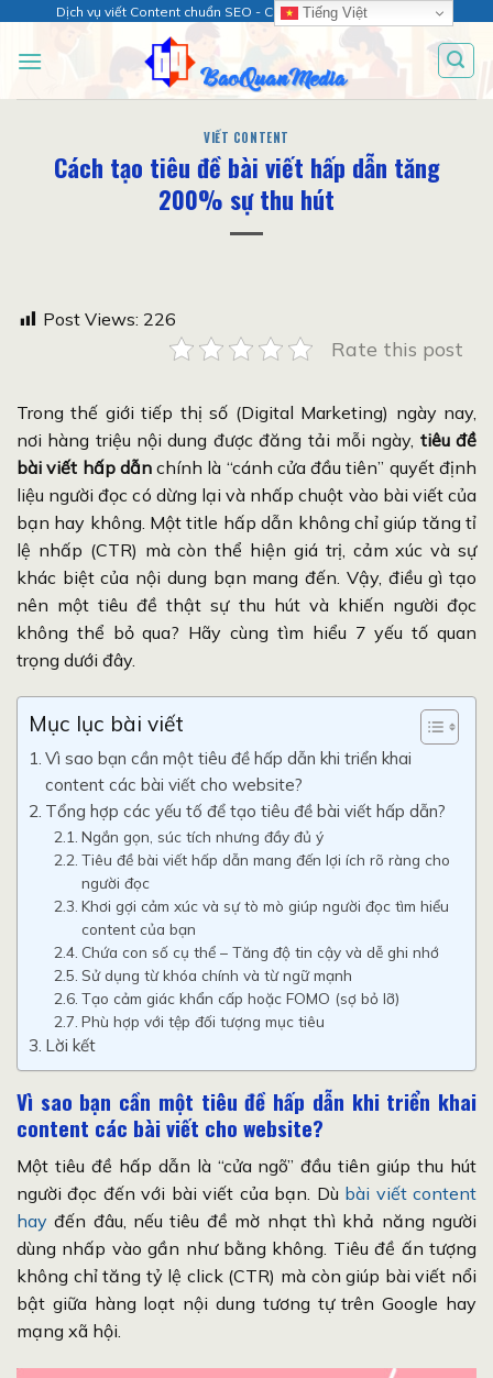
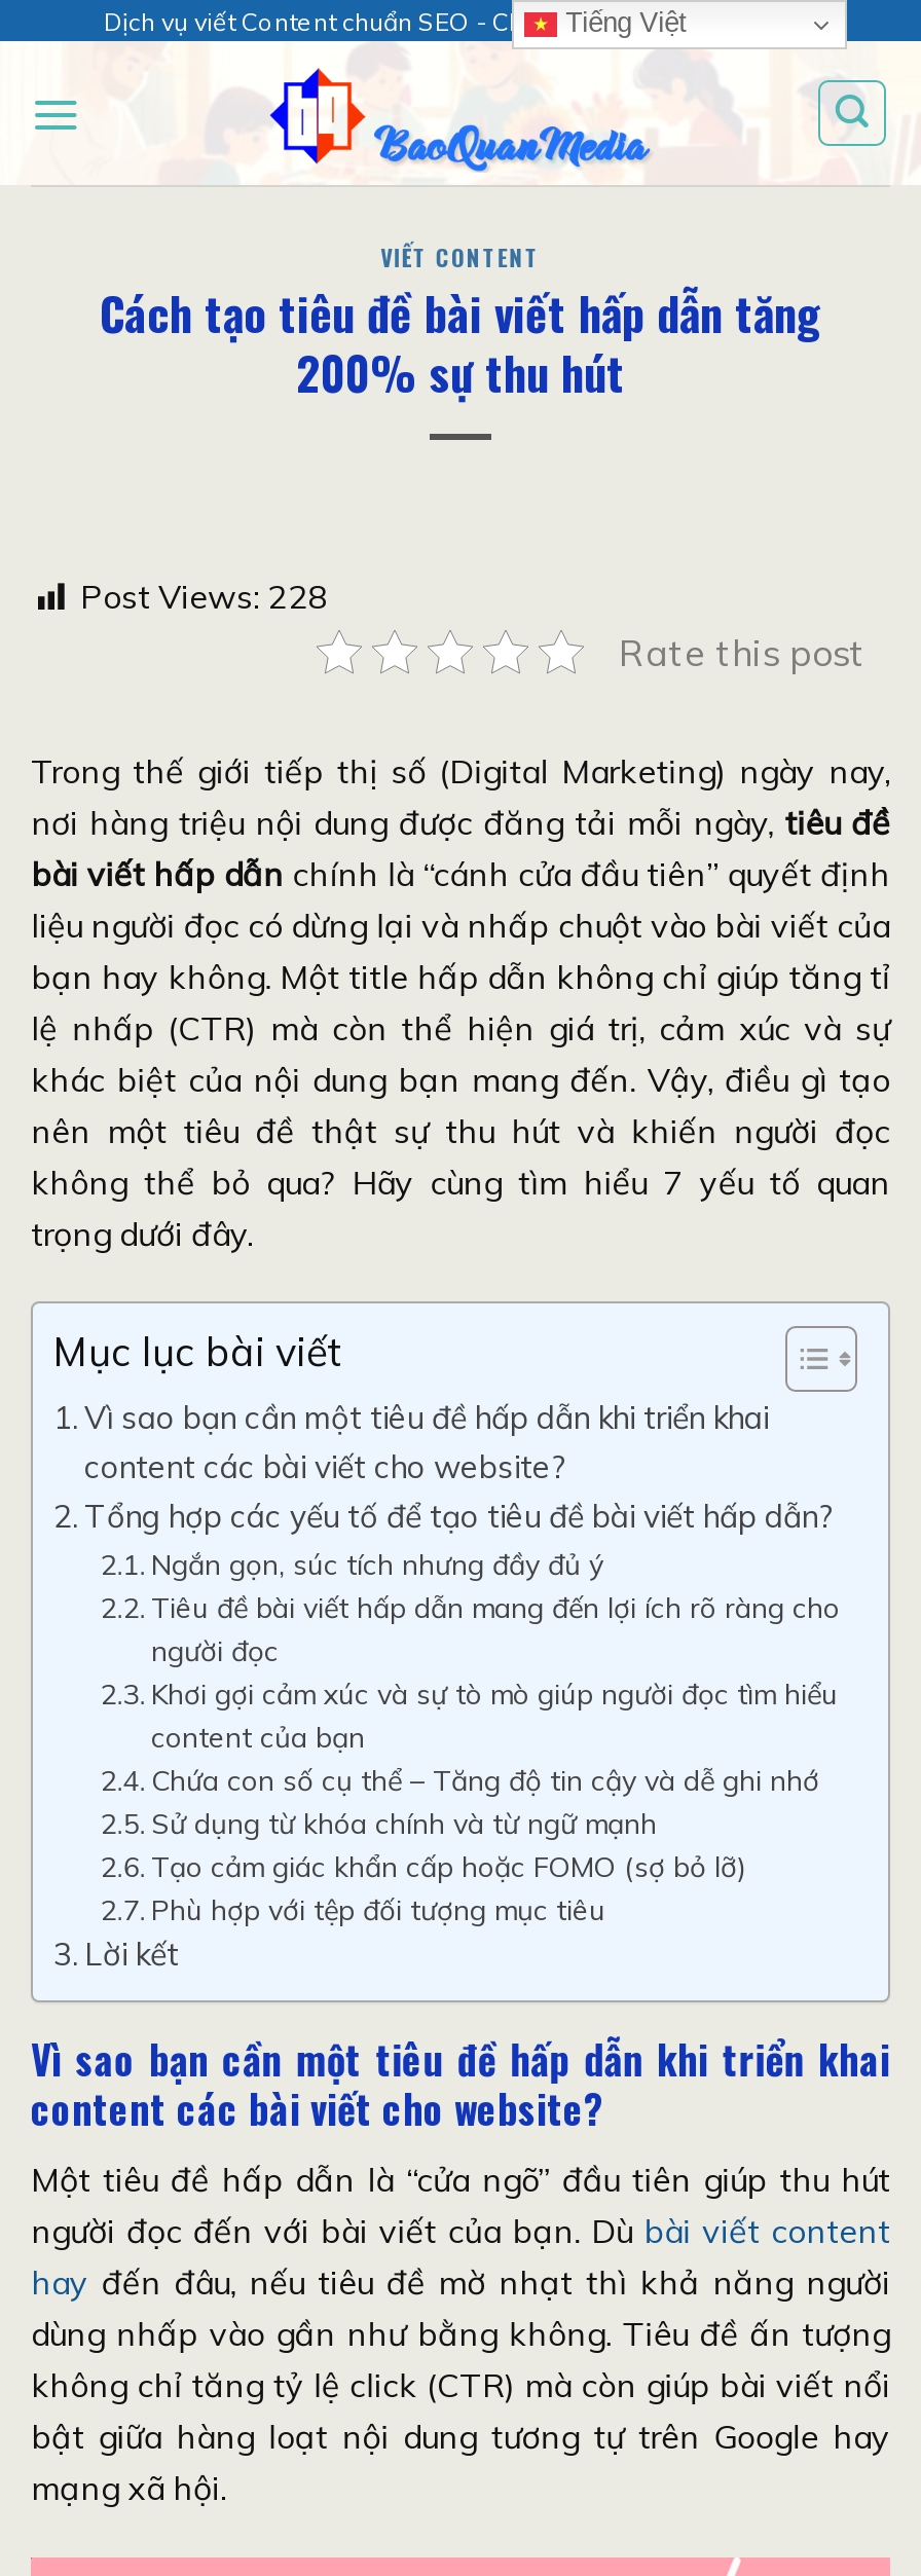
[43,307,176,329] Post Views: 226 -> [80,575,329,616] Post Views: 228

